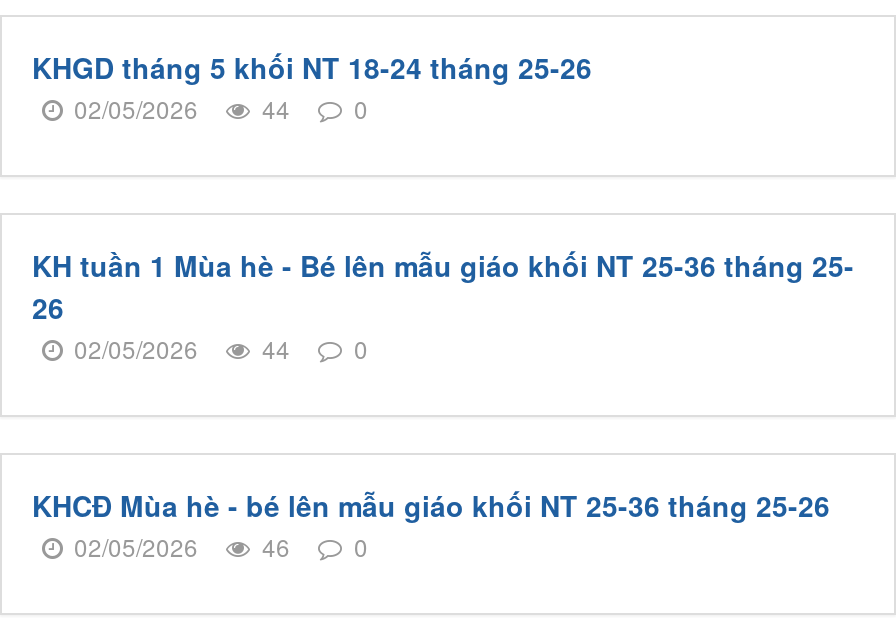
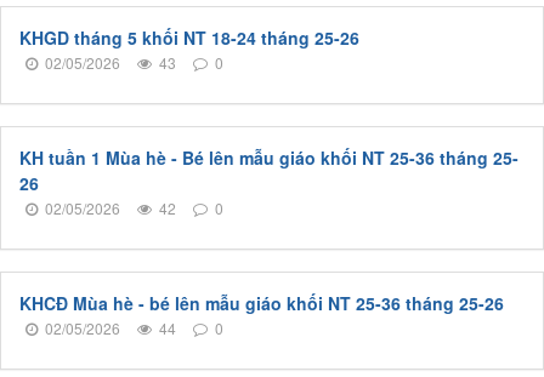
[68,91,368,125] 02/05/2026 44 0 -> [41,52,223,73] 02/05/2026 43 0
[68,331,368,365] 02/05/2026 44 0 -> [41,198,223,218] 02/05/2026 42 0
[68,529,368,563] 02/05/2026 46 0 -> [41,318,223,338] 02/05/2026 44 0

